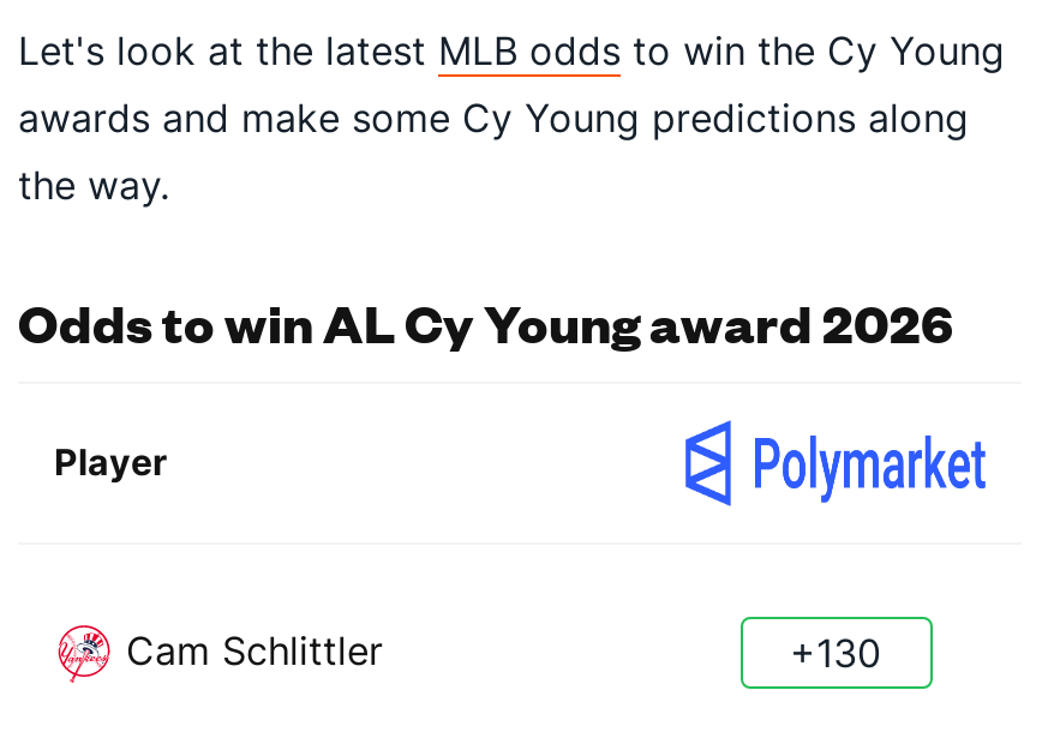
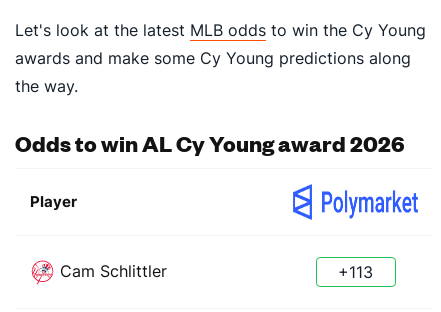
[790,629,881,677] +130 -> [338,262,373,282] +113

